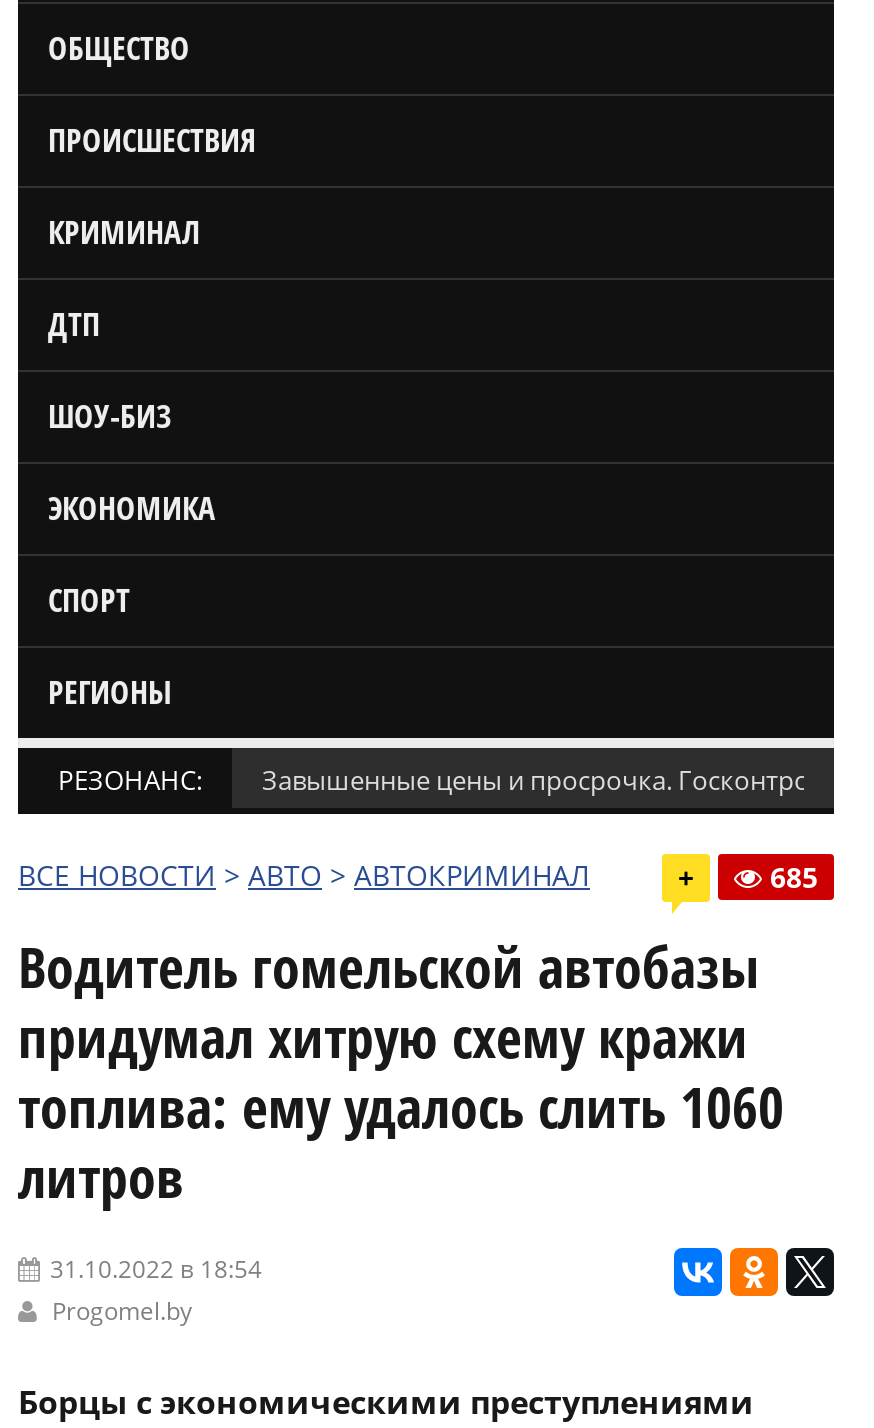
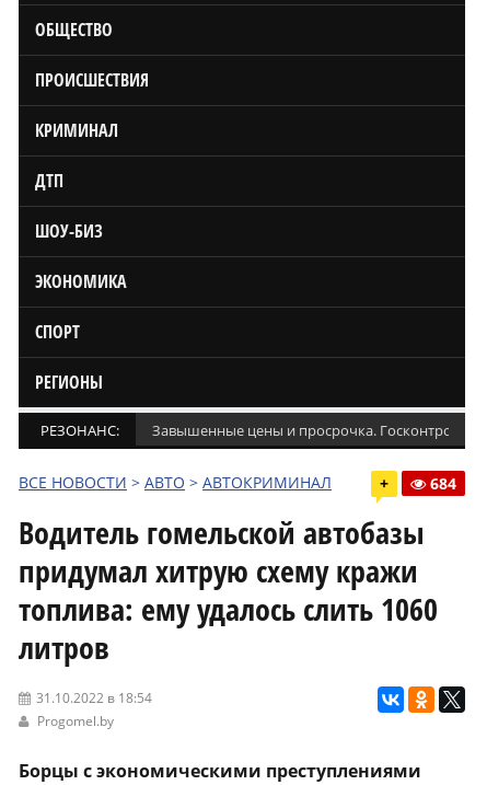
[762,858,818,896] 685 -> [426,473,456,494] 684

